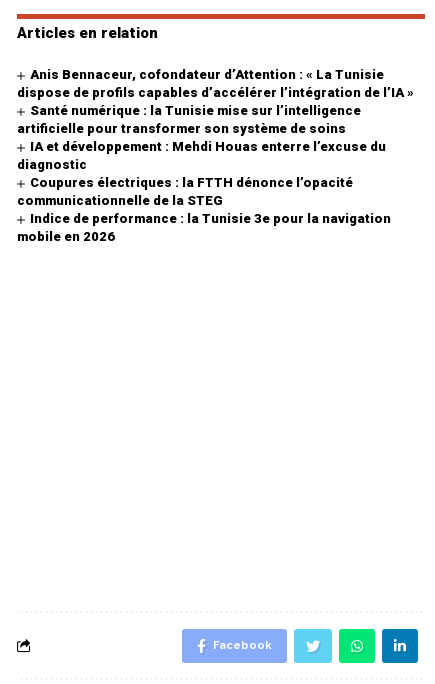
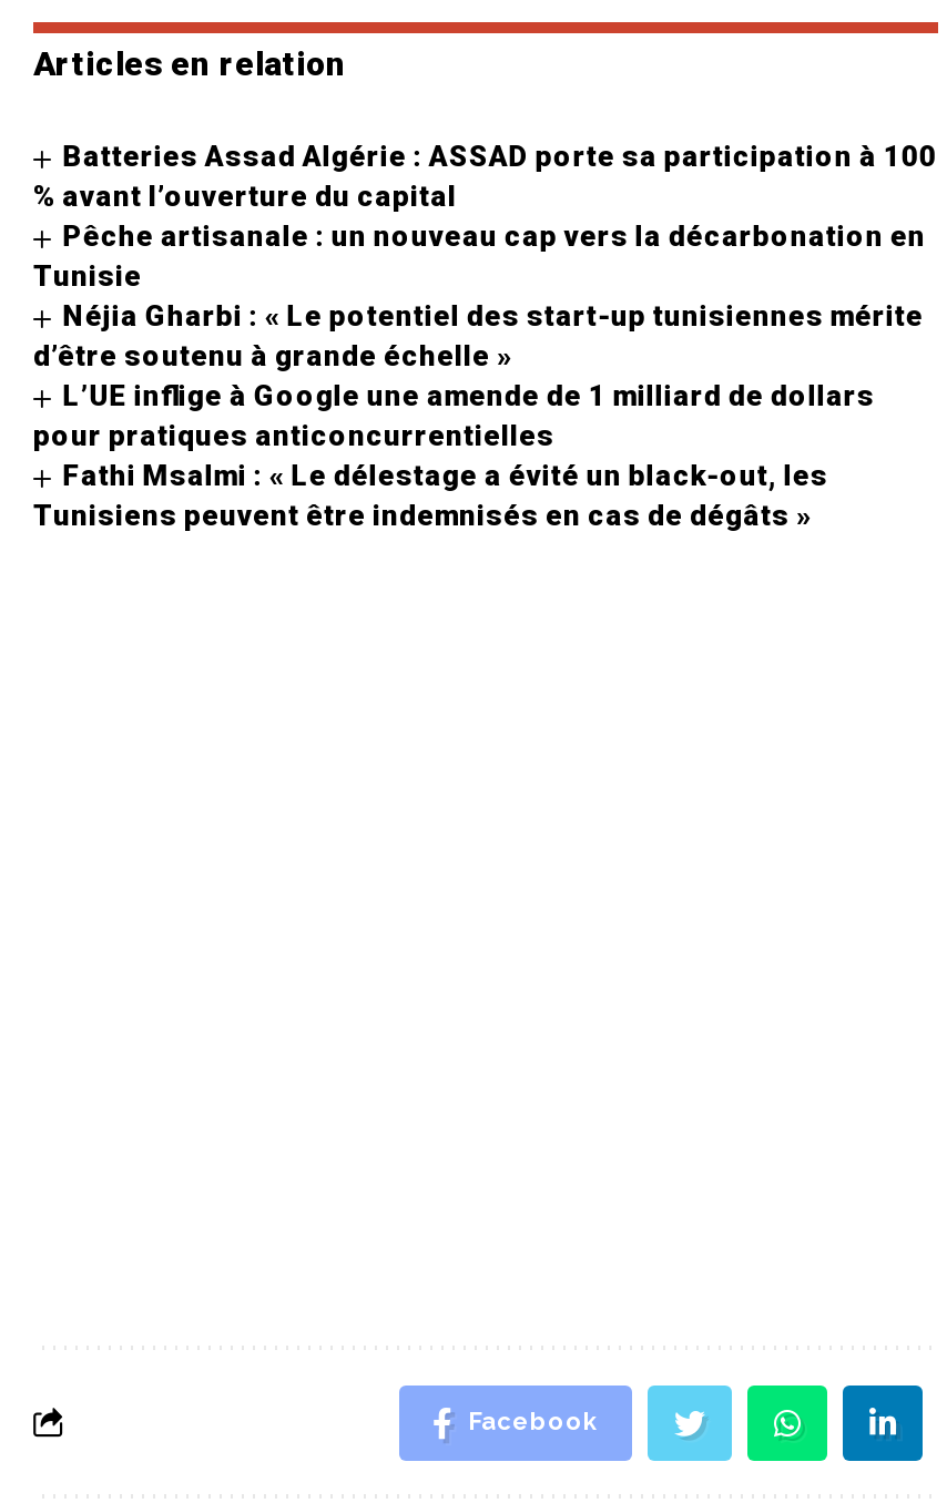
[17,67,414,244] Anis Bennaceur, cofondateur d’Attention : « La Tunisie | dispose de profils capables d’accélérer l’intégration de l’IA » | Santé numérique : la Tunisie mise sur l’intelligence | artificielle pour transformer son système de soins | IA et développement : Mehdi Houas enterre l’excuse du | diagnostic | Coupures électriques : la FTTH dénonce l’opacité | communicationnelle de la STEG | Indice de performance : la Tunisie 3e pour la navigation | mobile en 2026 -> [33,140,937,533] Batteries Assad Algérie : ASSAD porte sa participation à 100 | % avant l’ouverture du capital | Pêche artisanale : un nouveau cap vers la décarbonation en | Tunisie | Néjia Gharbi : « Le potentiel des start-up tunisiennes mérite | d’être soutenu à grande échelle » | L’UE inflige à Google une amende de 1 milliard de dollars | pour pratiques anticoncurrentielles | Fathi Msalmi : « Le délestage a évité un black-out, les | Tunisiens peuvent être indemnisés en cas de dégâts »

